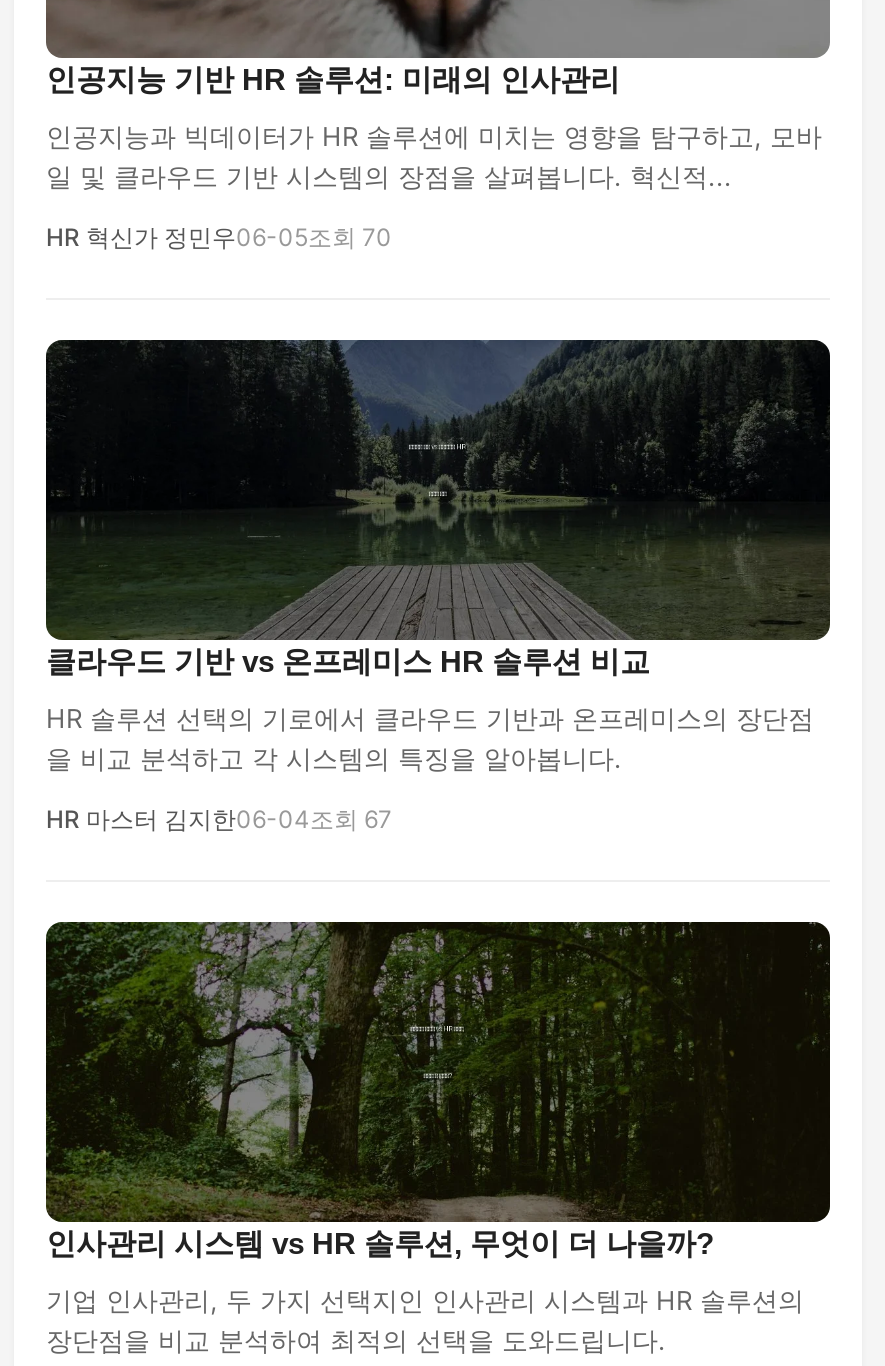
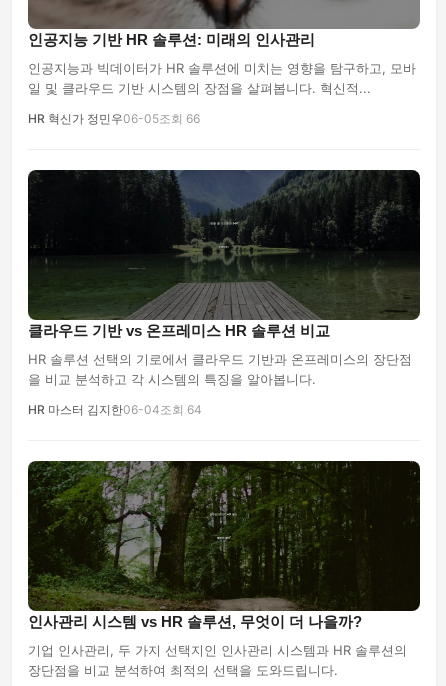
[46,222,392,252] HR 혁신가 정민우06-05조회 70 -> [28,111,200,126] HR 혁신가 정민우06-05조회 66
[46,804,392,834] HR 마스터 김지한06-04조회 67 -> [28,402,202,417] HR 마스터 김지한06-04조회 64

